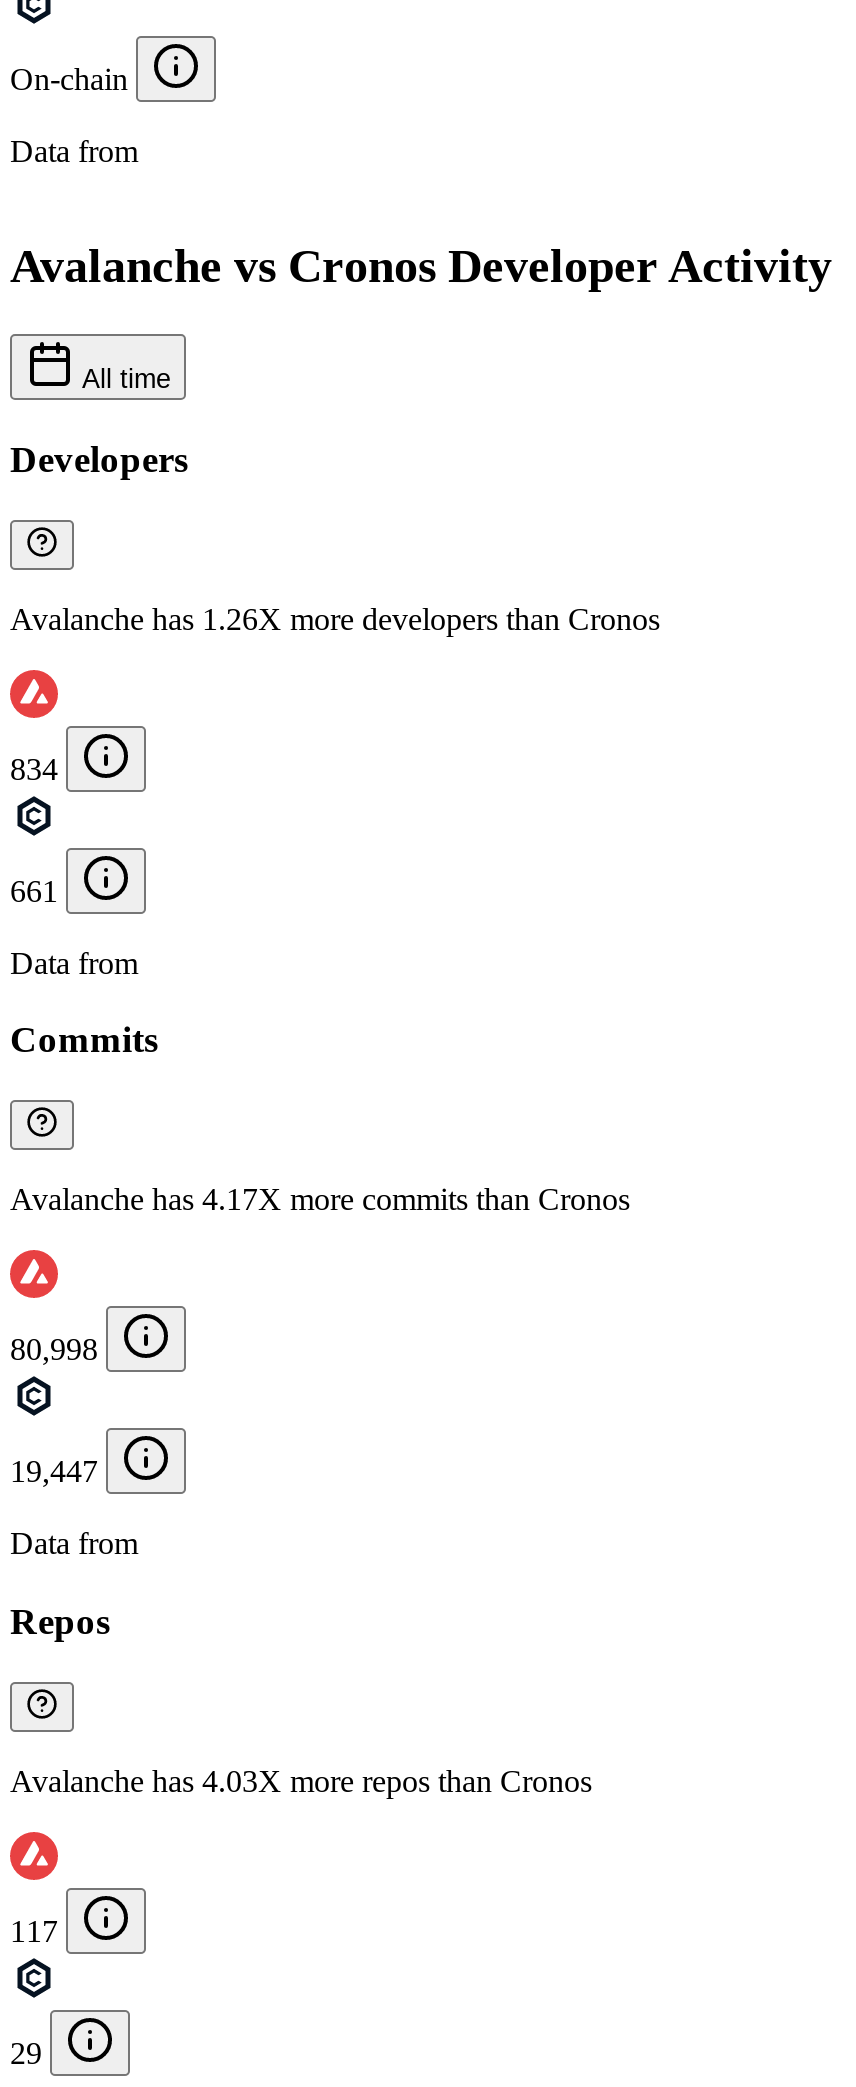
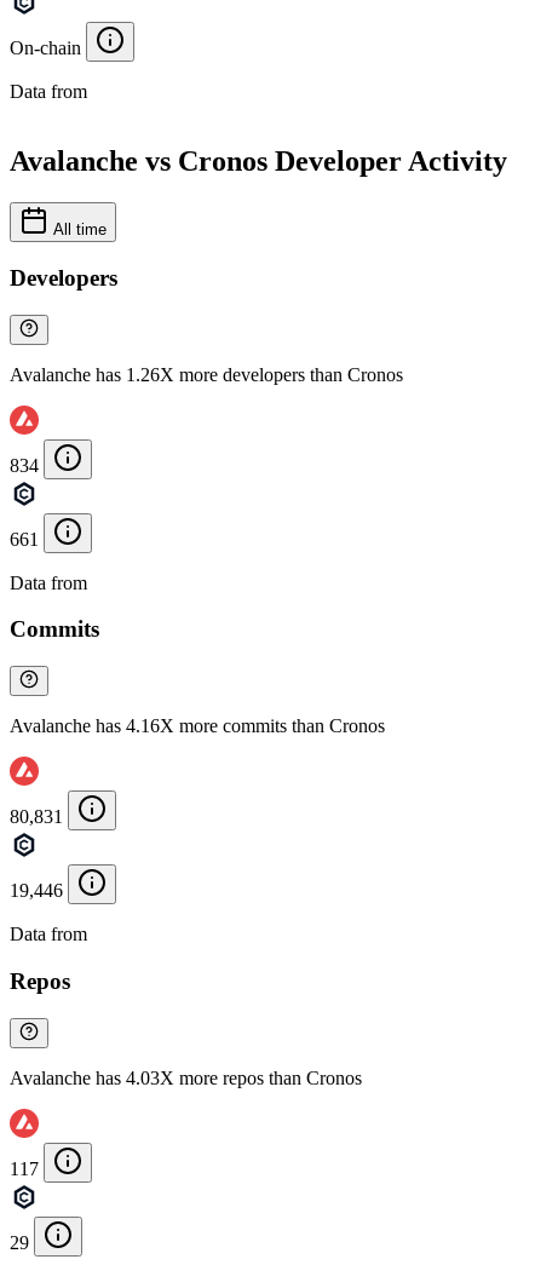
[10,1182,630,1216] Avalanche has 4.17X more commits than Cronos -> [10,716,385,736] Avalanche has 4.16X more commits than Cronos
[10,1332,98,1366] 80,998 -> [10,806,63,827] 80,831
[10,1454,98,1488] 19,447 -> [10,880,63,901] 19,446

